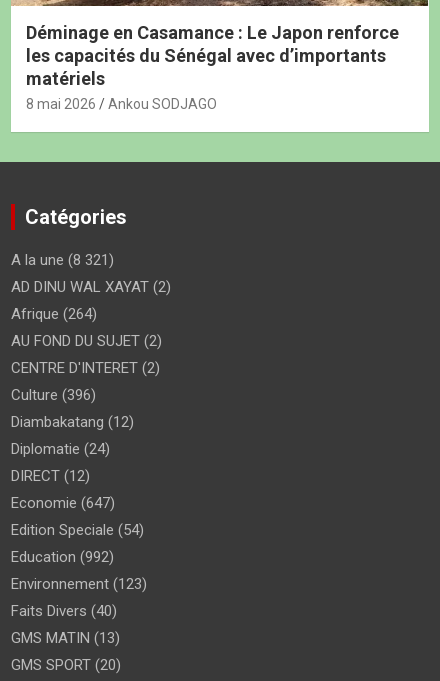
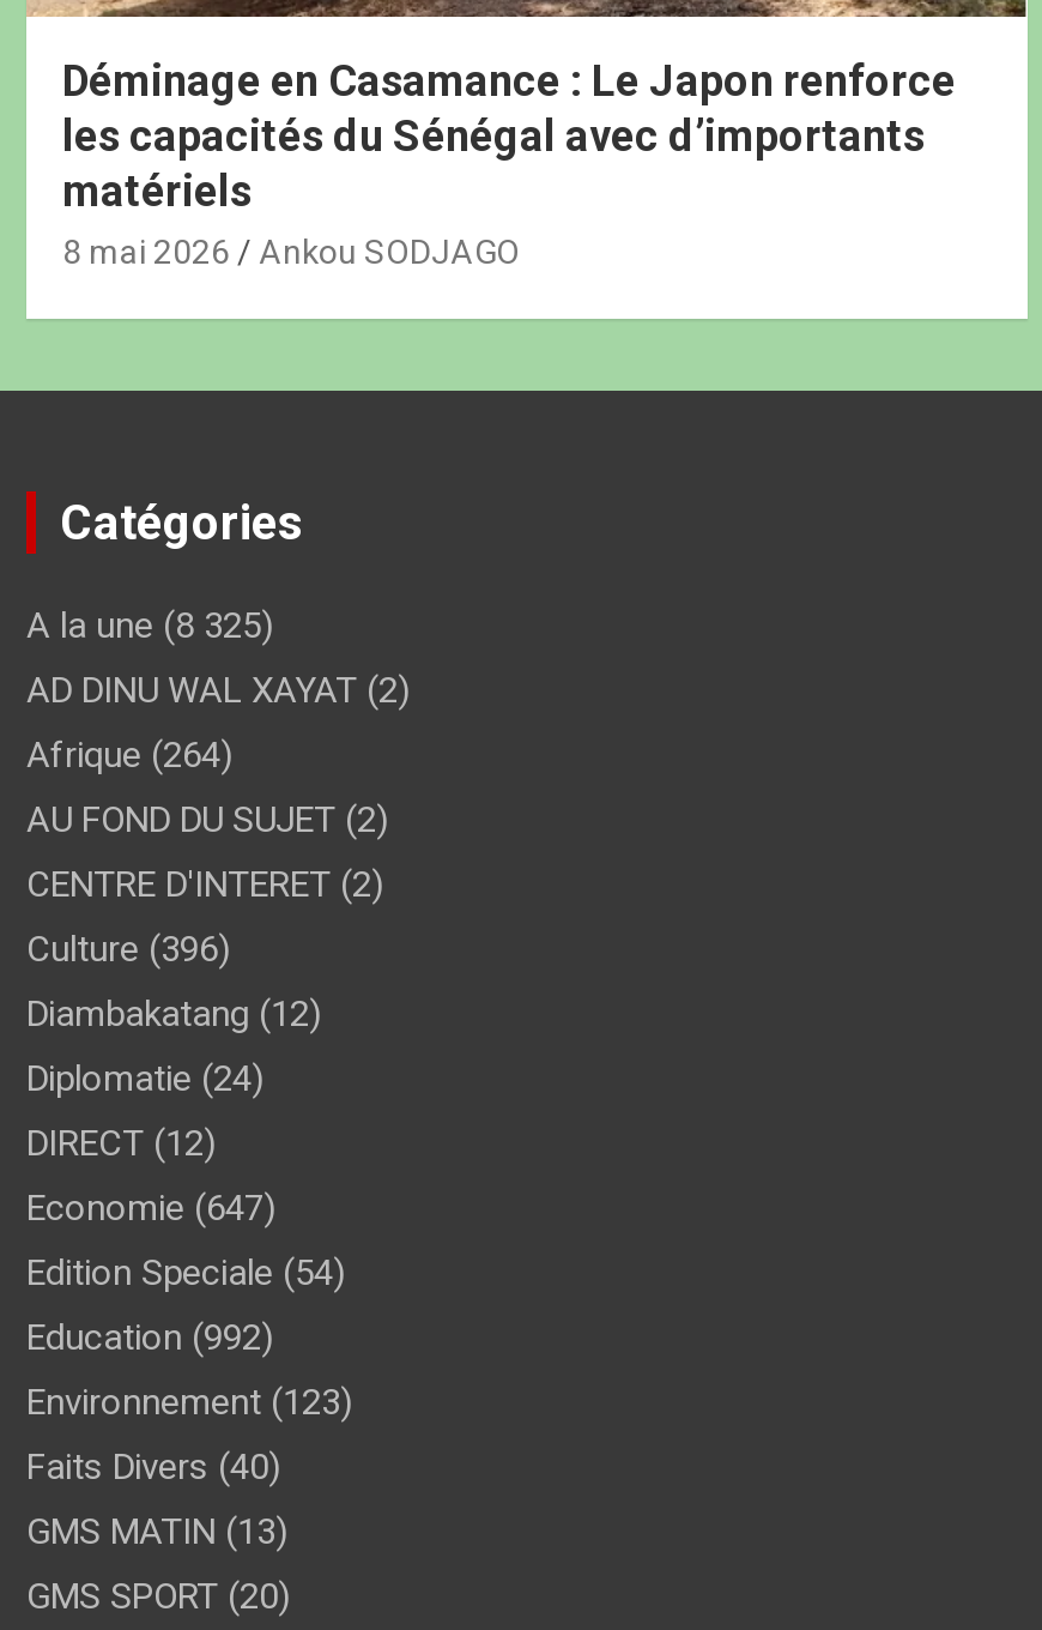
[11,251,114,269] A la une (8 321) -> [26,603,273,646] A la une (8 325)

